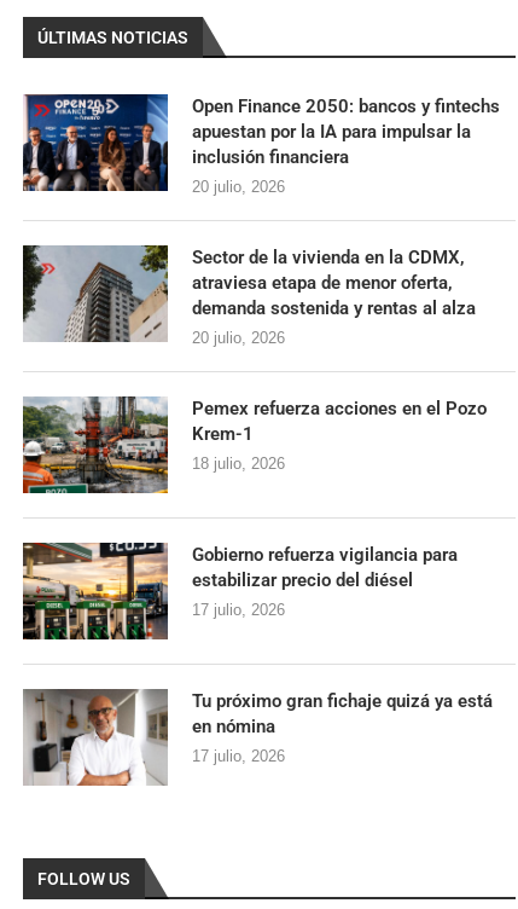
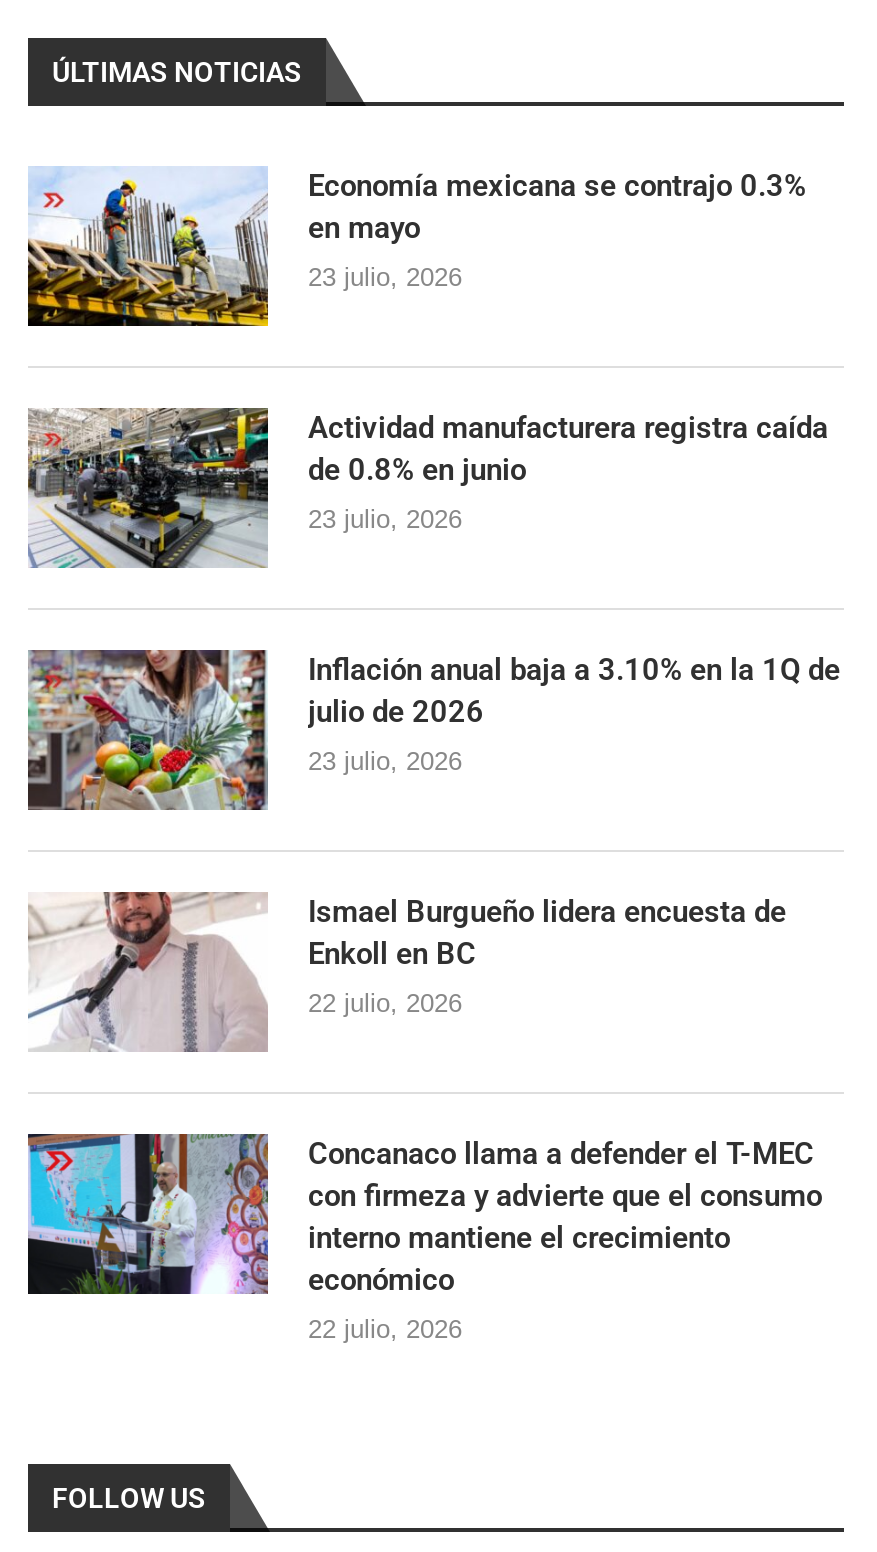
[22,93,500,196] [image] | Open Finance 2050: bancos y fintechs | apuestan por la IA para impulsar la | inclusión financiera | 20 julio, 2026 -> [26,166,806,328] [image] | Economía mexicana se contrajo 0.3% | en mayo | 23 julio, 2026
[22,241,476,347] [image] | Sector de la vivienda en la CDMX, | atraviesa etapa de menor oferta, | demanda sostenida y rentas al alza | 20 julio, 2026 -> [26,406,828,576] [image] | Actividad manufacturera registra caída | de 0.8% en junio | 23 julio, 2026
[22,387,487,494] [image] | Pemex refuerza acciones en el Pozo | Krem-1 | 18 julio, 2026 -> [28,648,840,826] [image] | Inflación anual baja a 3.10% en la 1Q de | julio de 2026 | 23 julio, 2026
[22,533,458,641] [image] | Gobierno refuerza vigilancia para | estabilizar precio del diésel | 17 julio, 2026 -> [28,890,786,1068] [image] | Ismael Burgueño lidera encuesta de | Enkoll en BC | 22 julio, 2026
[22,679,493,787] [image] | Tu próximo gran fichaje quizá ya está | en nómina | 17 julio, 2026 -> [26,1132,822,1344] [image] | Concanaco llama a defender el T-MEC | con firmeza y advierte que el consumo | interno mantiene el crecimiento | económico | 22 julio, 2026

